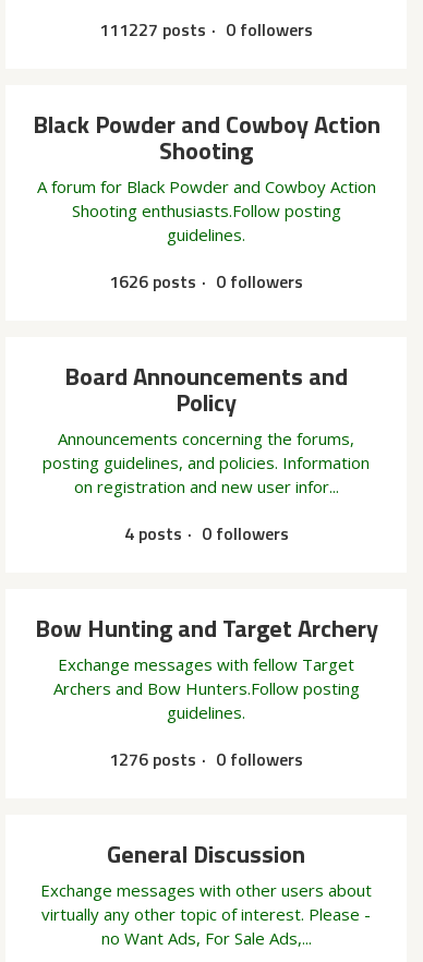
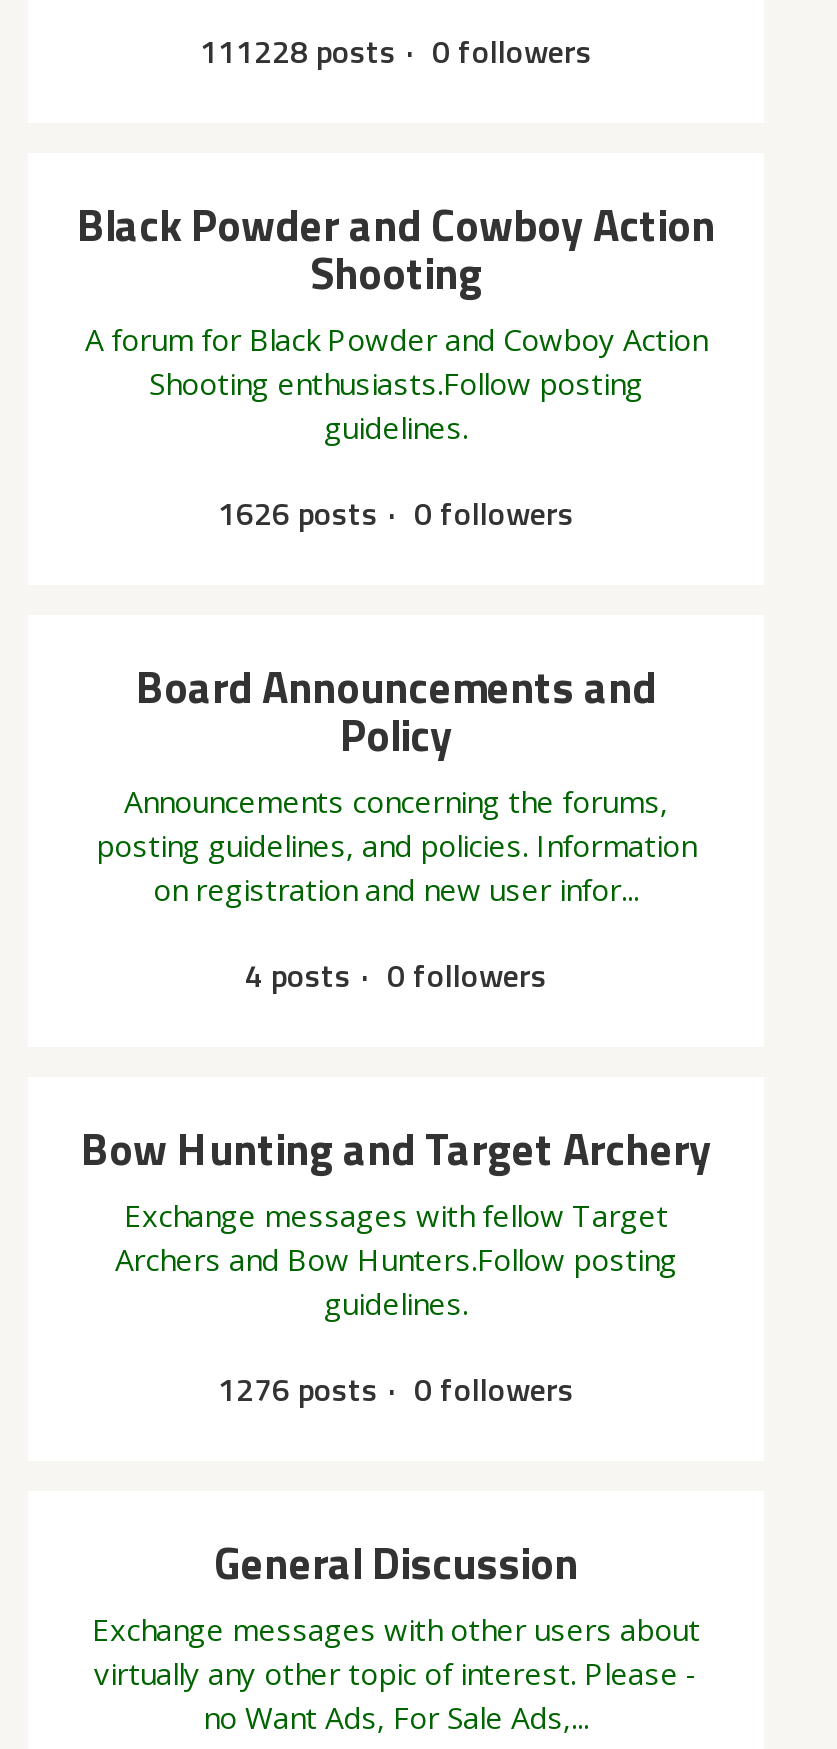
[99,16,313,43] 111227 posts 0 followers -> [200,27,592,75] 111228 posts 0 followers

